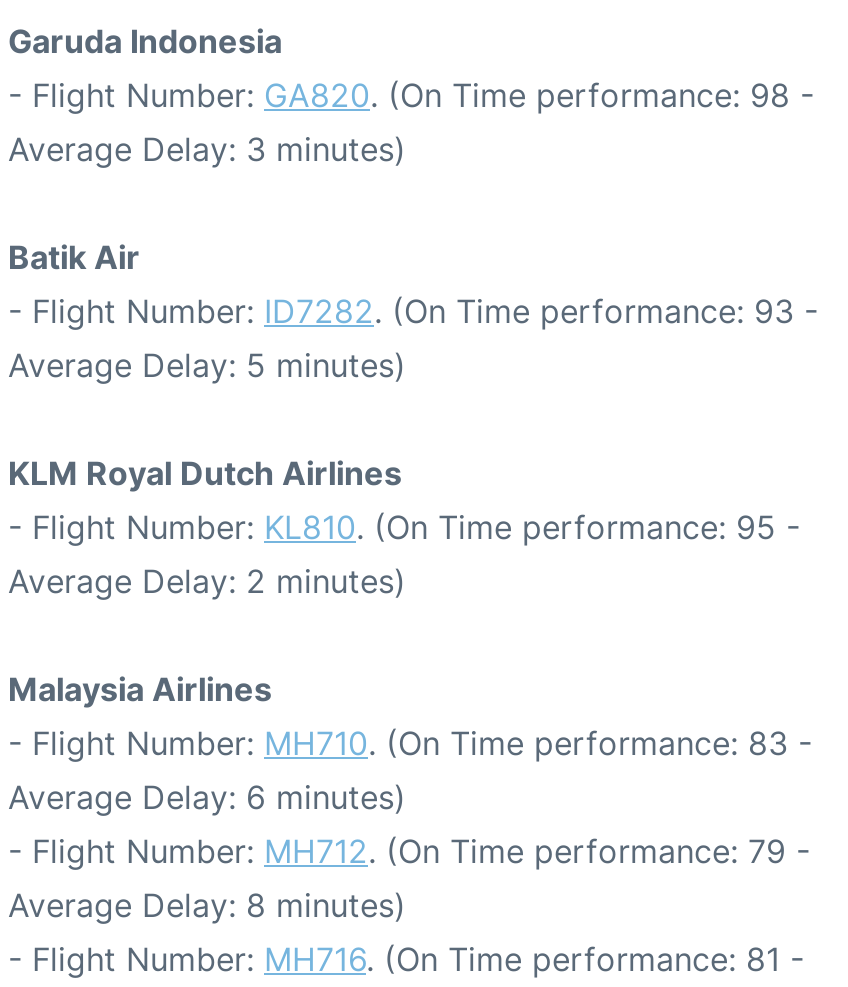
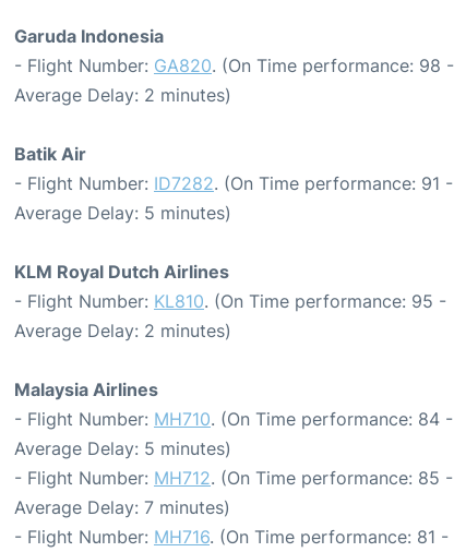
[8,129,406,169] Average Delay: 3 minutes) -> [14,84,231,106] Average Delay: 2 minutes)
[8,291,818,331] - Flight Number: ID7282. (On Time performance: 93 - -> [14,172,453,194] - Flight Number: ID7282. (On Time performance: 91 -
[8,723,812,763] - Flight Number: MH710. (On Time performance: 83 - -> [14,408,453,430] - Flight Number: MH710. (On Time performance: 84 -
[8,777,406,817] Average Delay: 6 minutes) -> [14,437,231,459] Average Delay: 5 minutes)
[8,831,810,871] - Flight Number: MH712. (On Time performance: 79 - -> [14,467,453,489] - Flight Number: MH712. (On Time performance: 85 -
[8,885,406,925] Average Delay: 8 minutes) -> [14,496,230,518] Average Delay: 7 minutes)

